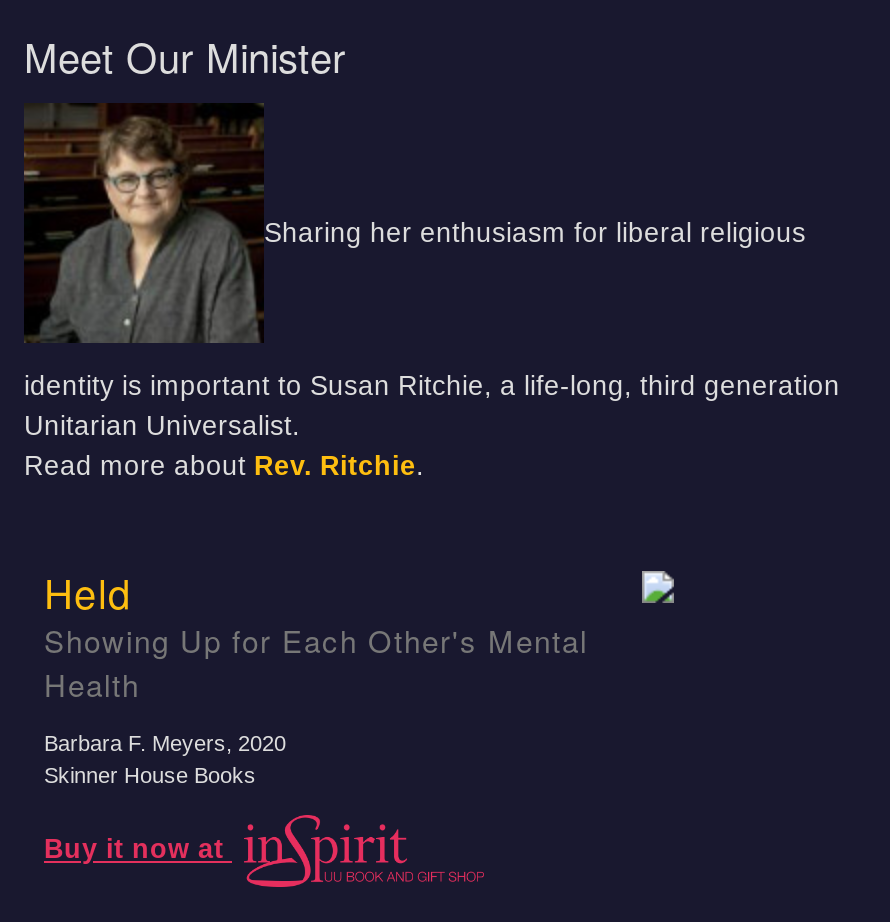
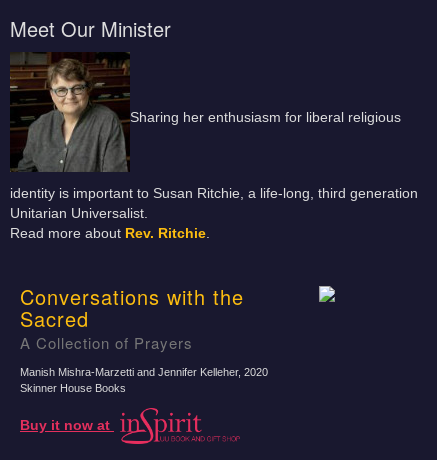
[44,563,588,705] Held | Showing Up for Each Other's Mental | Health -> [20,282,244,353] Conversations with the | Sacred | A Collection of Prayers
[44,731,286,755] Barbara F. Meyers, 2020 -> [20,366,268,378] Manish Mishra-Marzetti and Jennifer Kelleher, 2020

